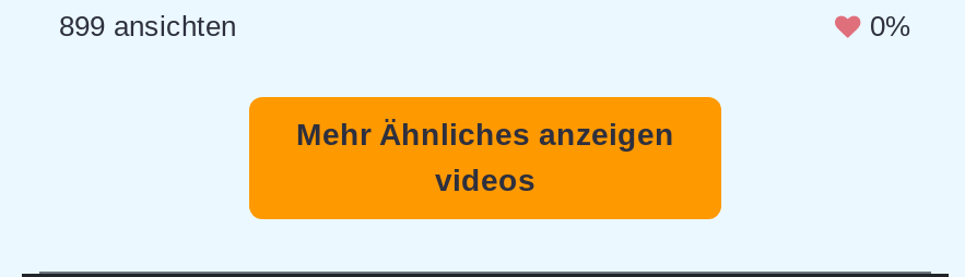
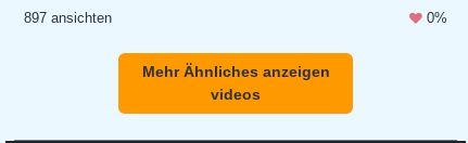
[59,10,236,43] 899 ansichten -> [24,10,112,26] 897 ansichten

